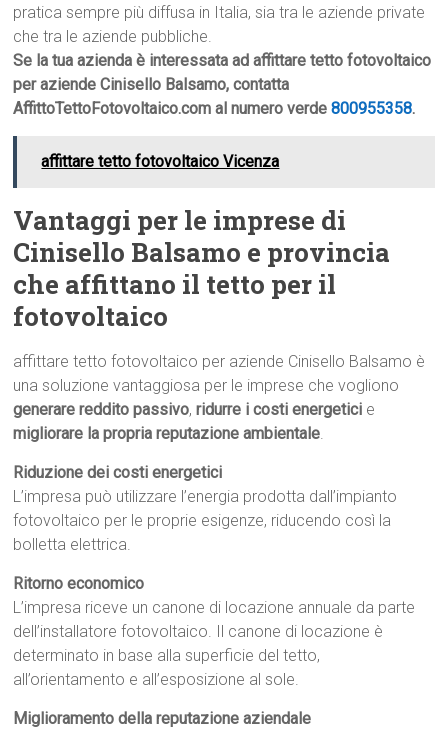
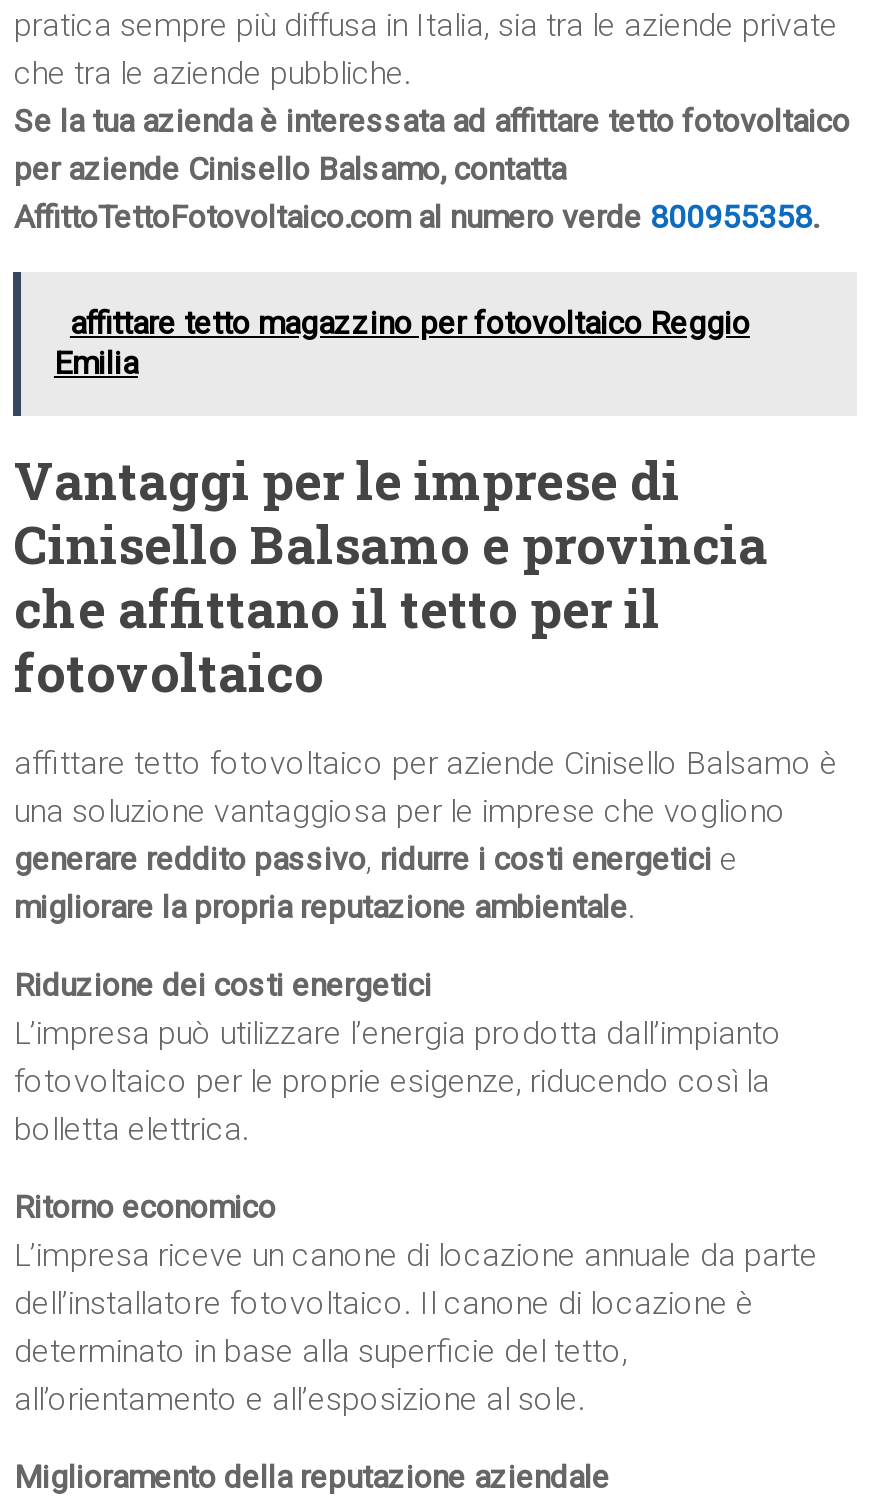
[41,152,279,171] affittare tetto fotovoltaico Vicenza -> [54,304,750,382] affittare tetto magazzino per fotovoltaico Reggio | Emilia

